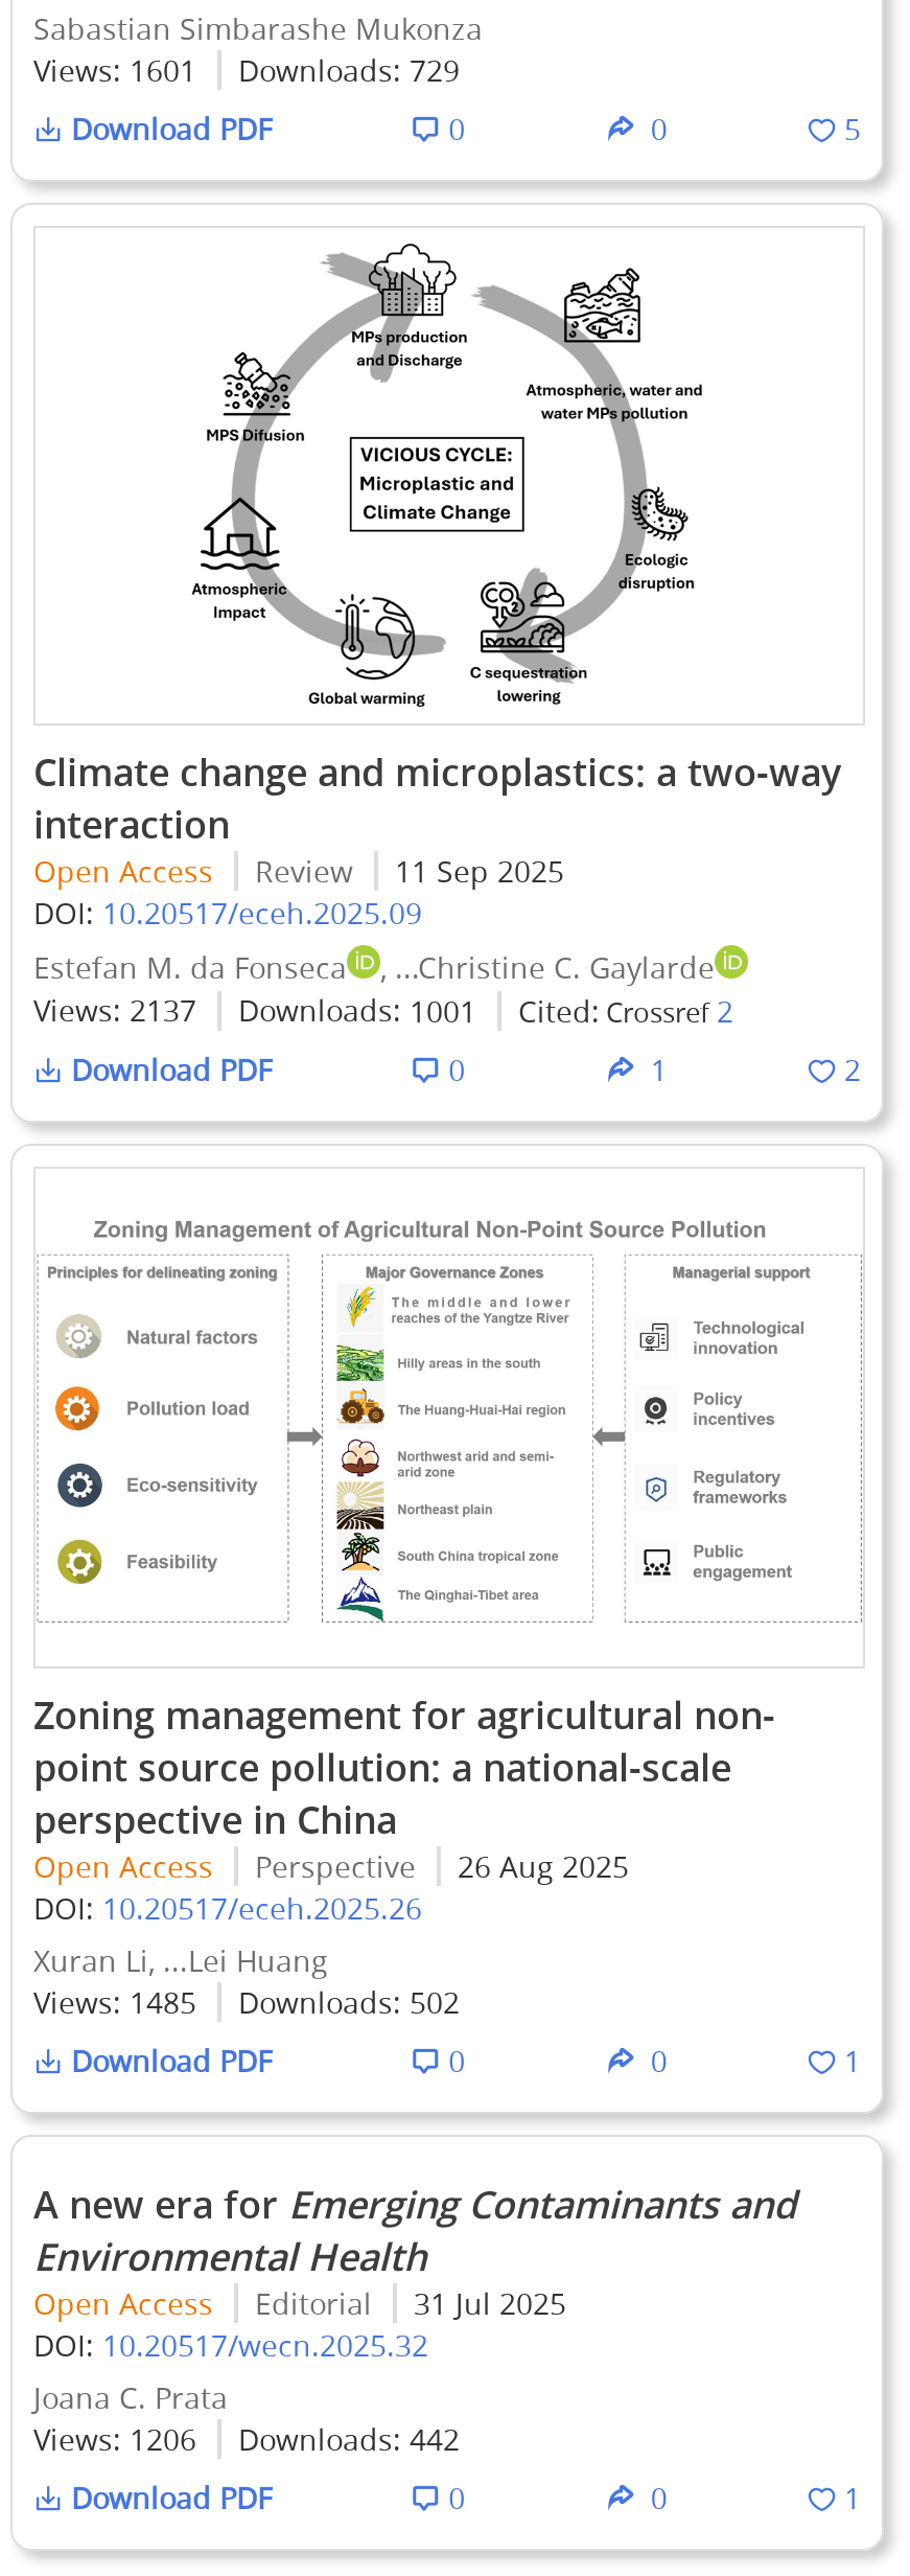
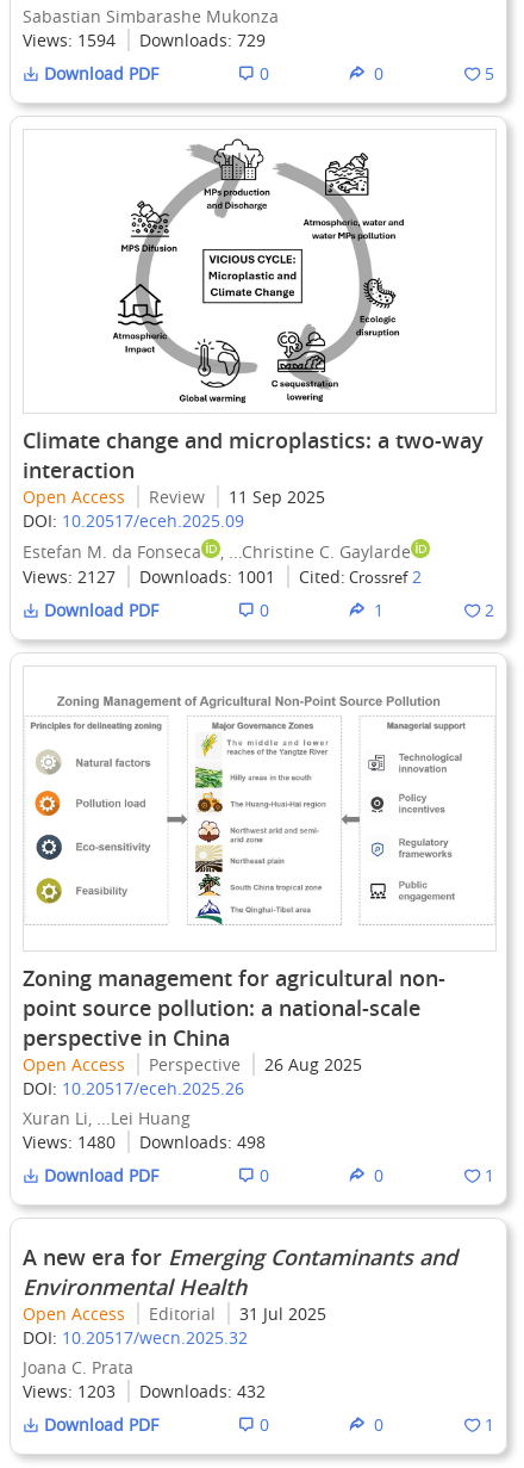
[33,49,460,89] Views: 1601 Downloads: 729 -> [23,28,266,51] Views: 1594 Downloads: 729
[33,990,733,1031] Views: 2137 Downloads: 1001 Cited: Crossref 2 -> [23,565,422,588] Views: 2127 Downloads: 1001 Cited: Crossref 2
[33,1982,196,2021] Views: 1485 -> [23,1130,116,1153] Views: 1480
[238,1982,460,2021] Downloads: 502 -> [139,1130,266,1153] Downloads: 498
[33,2419,196,2458] Views: 1206 -> [23,1380,116,1402] Views: 1203
[238,2419,460,2458] Downloads: 442 -> [139,1380,266,1402] Downloads: 432

